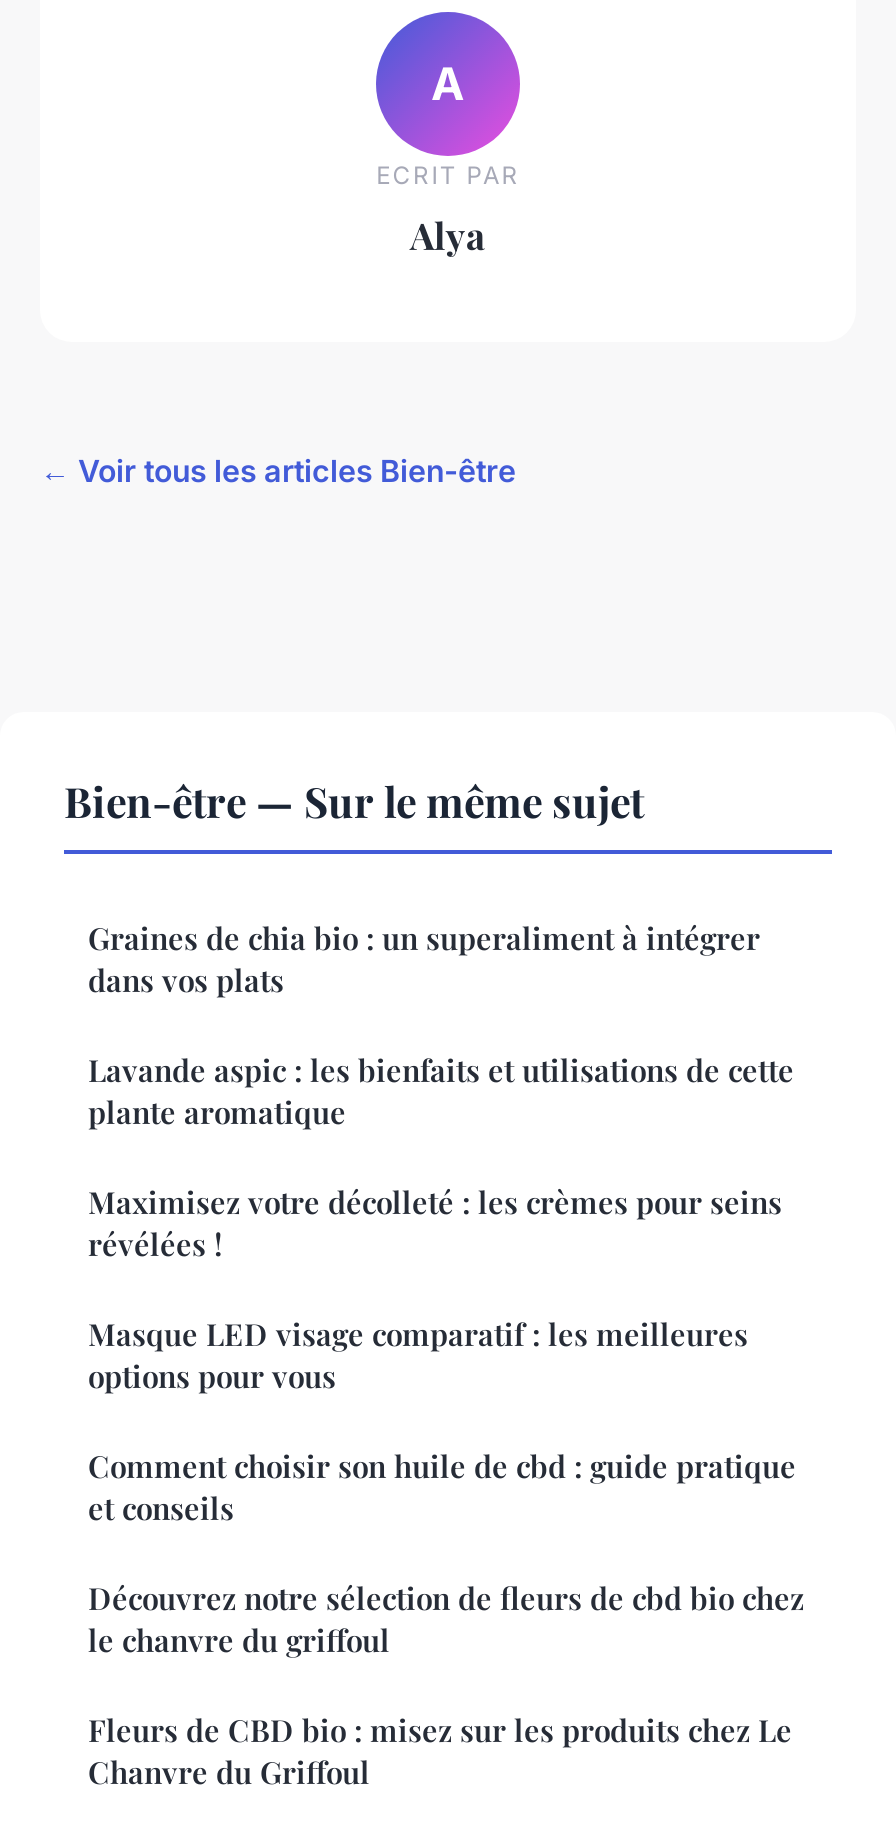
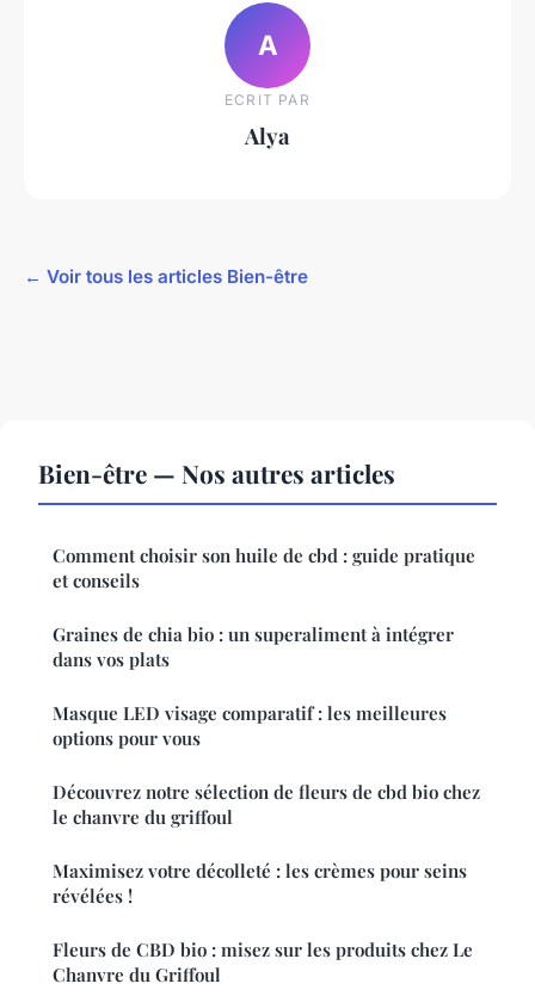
[64,772,794,1132] Bien-être — Sur le même sujet | Lavande aspic : les bienfaits et utilisations de cette | plante aromatique -> [38,456,395,490] Bien-être — Nos autres articles
moved [88,918,760,1396] -> [53,622,454,750]: Graines de chia bio : un superaliment à intégrer | dans vos plats | Masque LED visage comparatif : les meilleures | options pour vous
moved [88,1182,782,1264] -> [53,859,467,908]: Maximisez votre décolleté : les crèmes pour seins | révélées !
moved [88,1446,796,1528] -> [53,543,475,592]: Comment choisir son huile de cbd : guide pratique | et conseils
moved [88,1578,804,1660] -> [53,780,480,829]: Découvrez notre sélection de fleurs de cbd bio chez | le chanvre du griffoul

